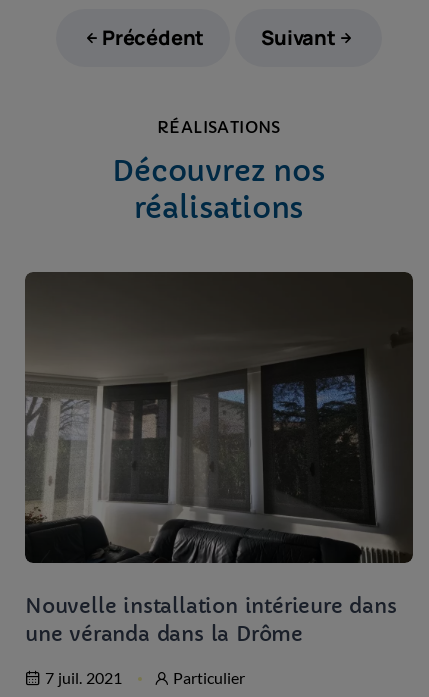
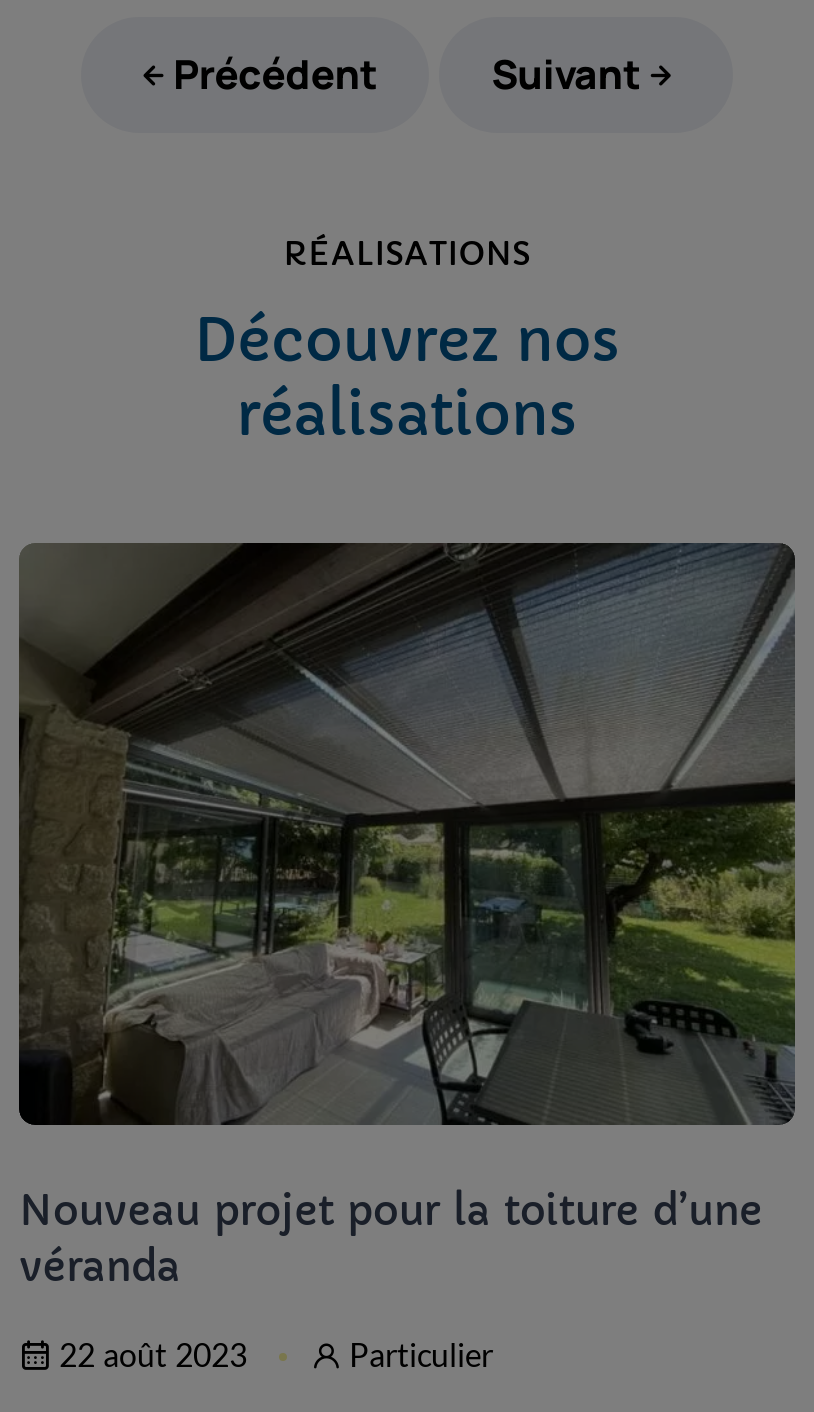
[25,271,414,647] [image] | Nouvelle installation intérieure dans | une véranda dans la Drôme -> [17,541,797,1293] [image] | Nouveau projet pour la toiture d’une | véranda
[45,668,122,687] 7 juil. 2021 -> [59,1335,247,1373] 22 août 2023

